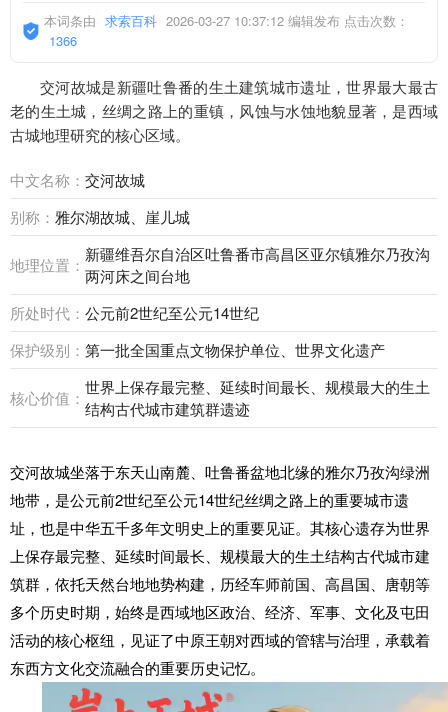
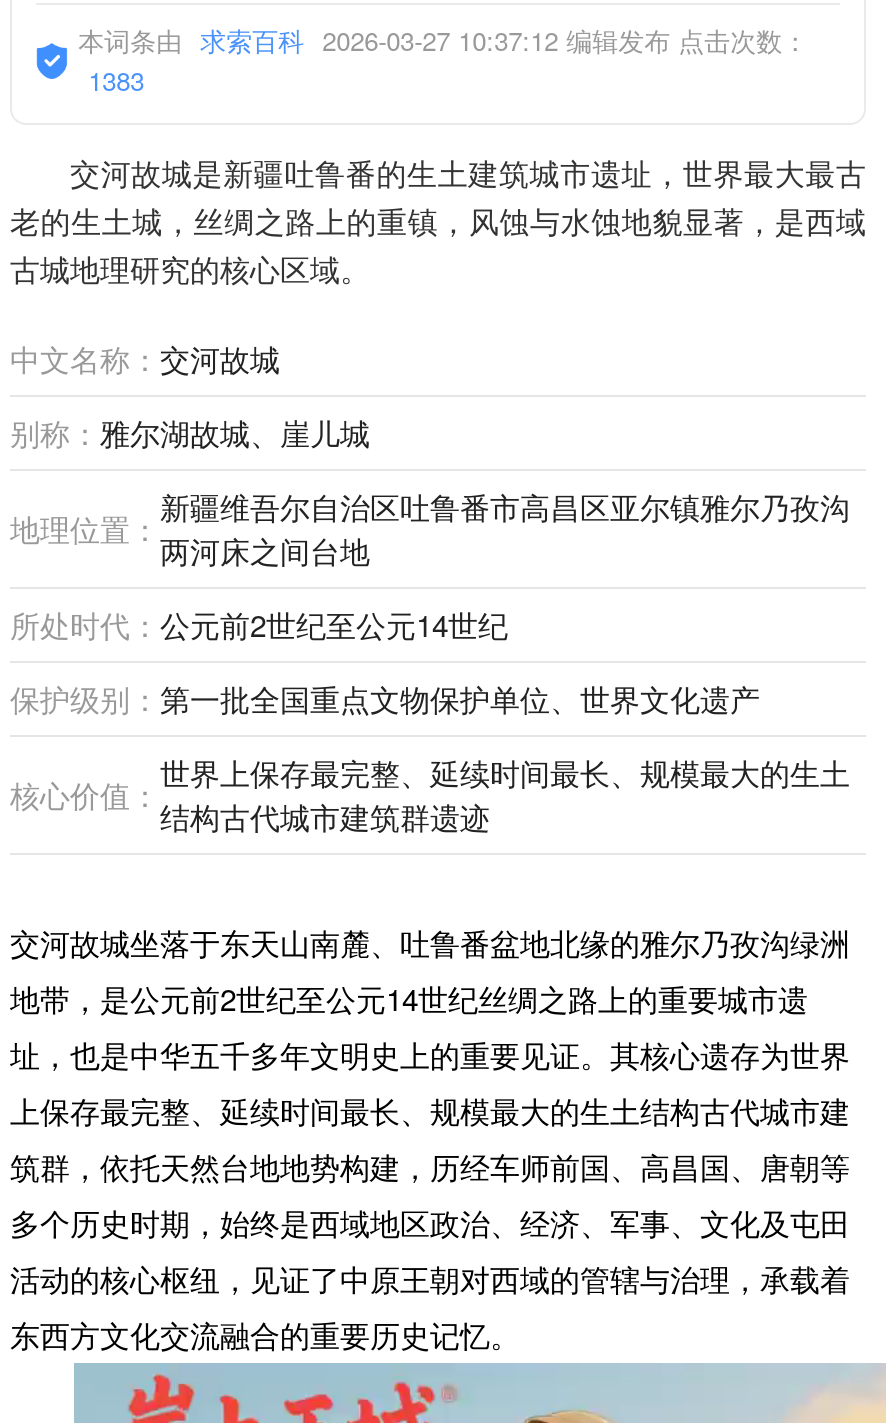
[49,31,77,50] 1366 -> [88,61,144,99] 1383

